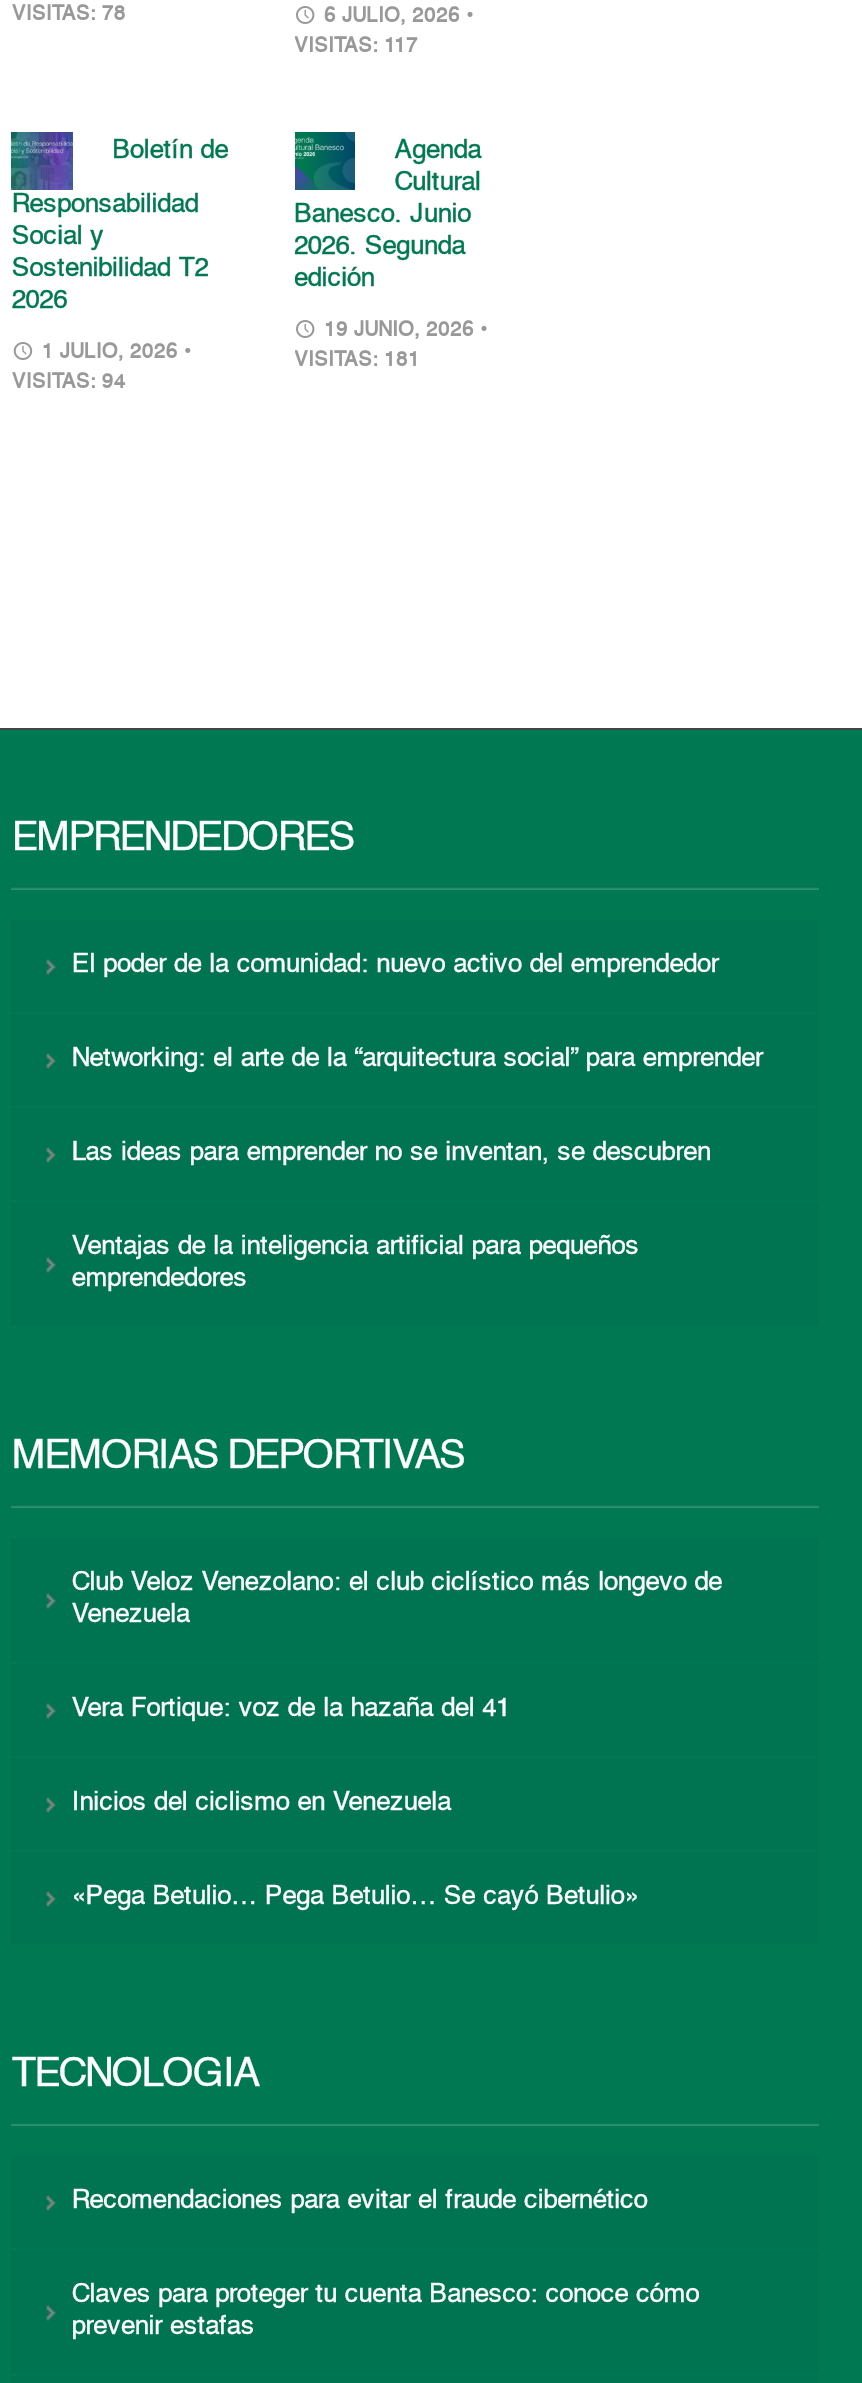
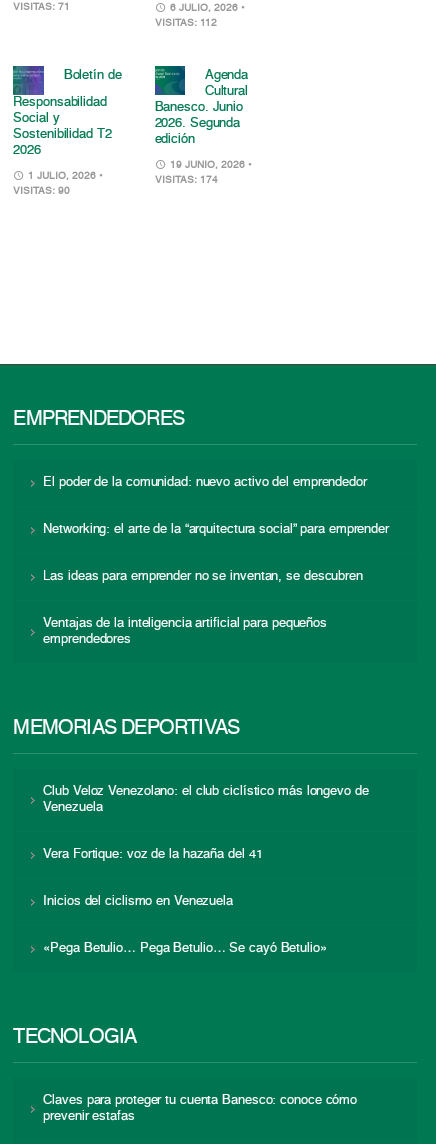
[12,4,126,24] VISITAS: 78 -> [13,2,70,12] VISITAS: 71
[294,36,418,56] VISITAS: 117 -> [154,18,216,28] VISITAS: 112
[294,350,420,370] VISITAS: 181 -> [154,175,217,185] VISITAS: 174
[12,371,126,391] VISITAS: 94 -> [13,186,70,196] VISITAS: 90
[72,2187,648,2213] Recomendaciones para evitar el fraude cibernético -> none

